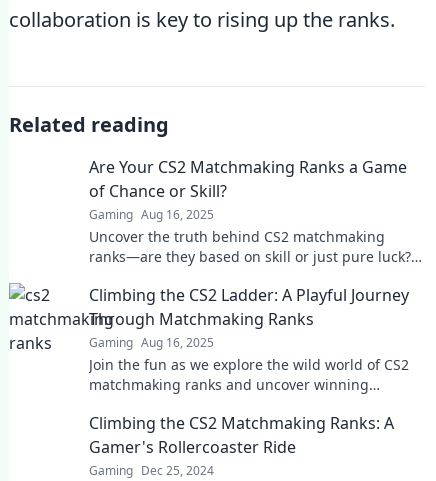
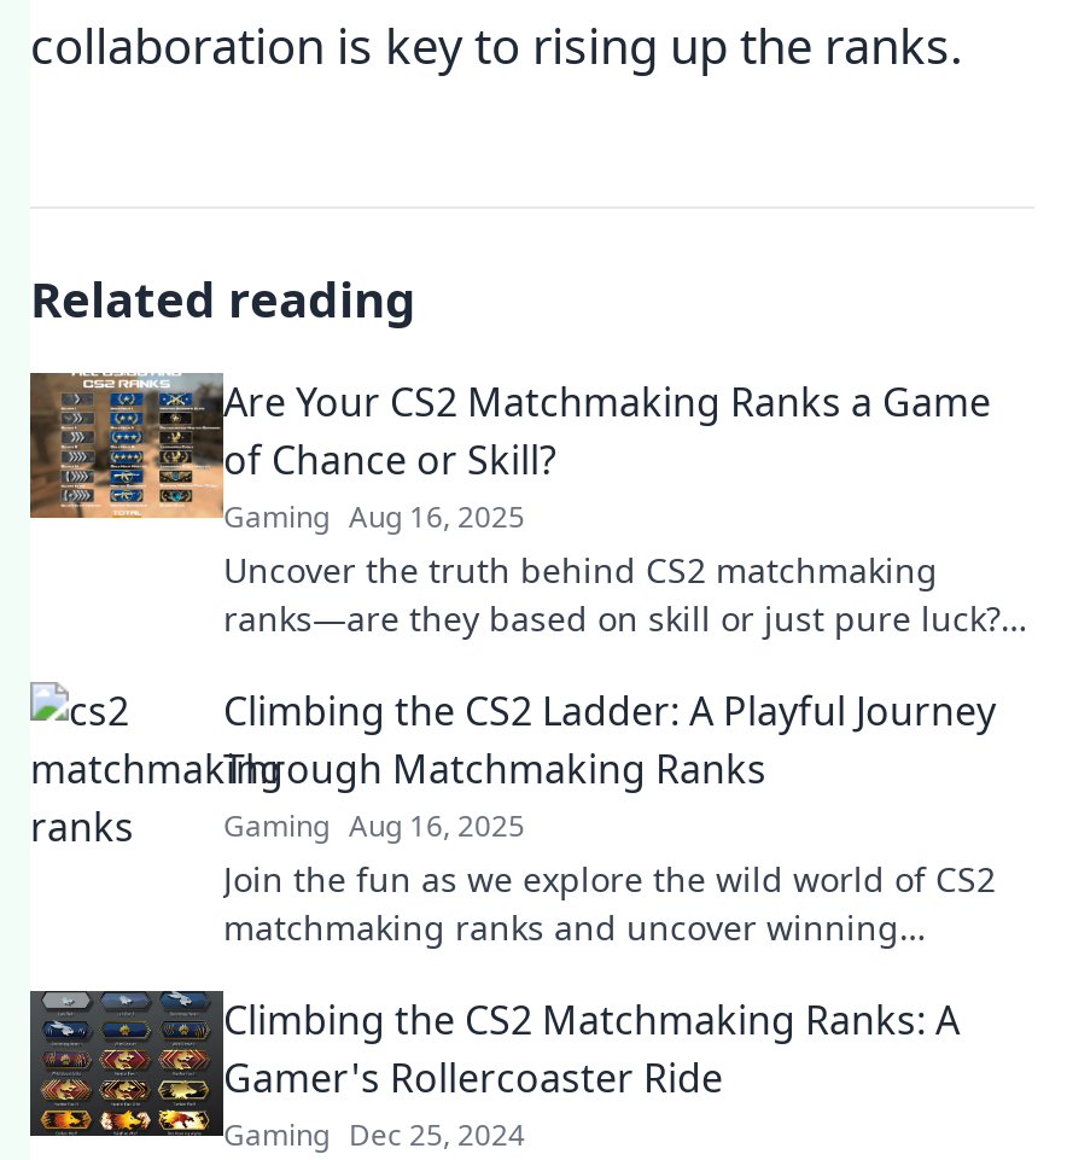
none -> [28,371,216,520] [image]
none -> [28,989,216,1138] [image]

